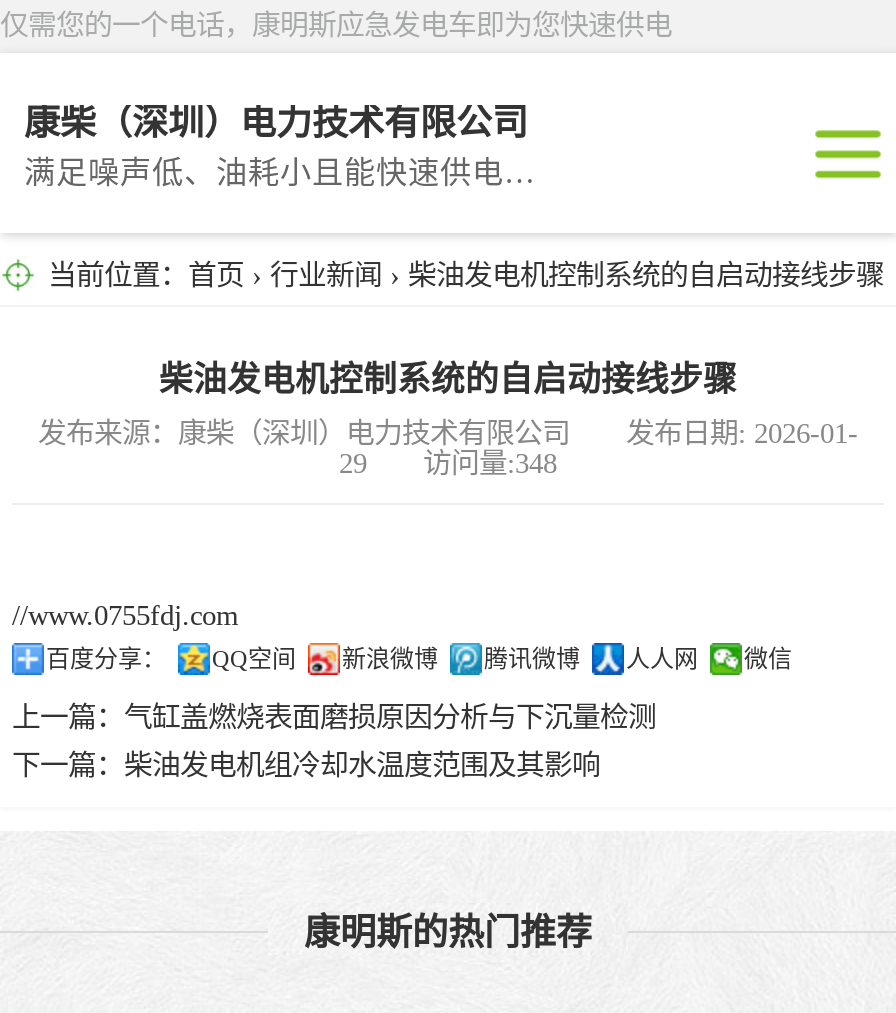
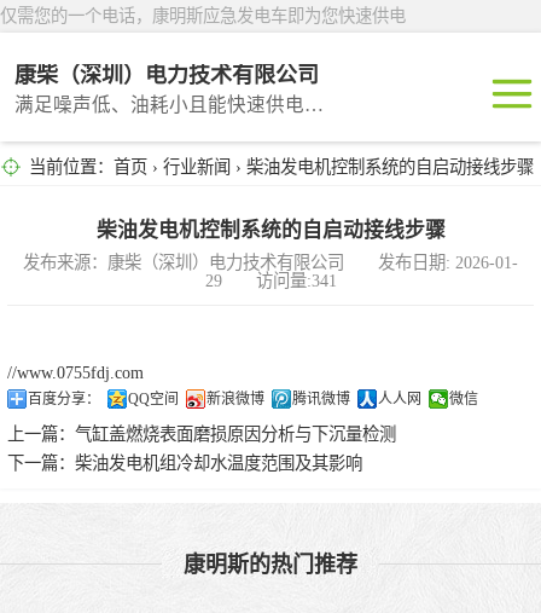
[339,448,557,480] 29 访问量:348 -> [205,271,336,291] 29 访问量:341

